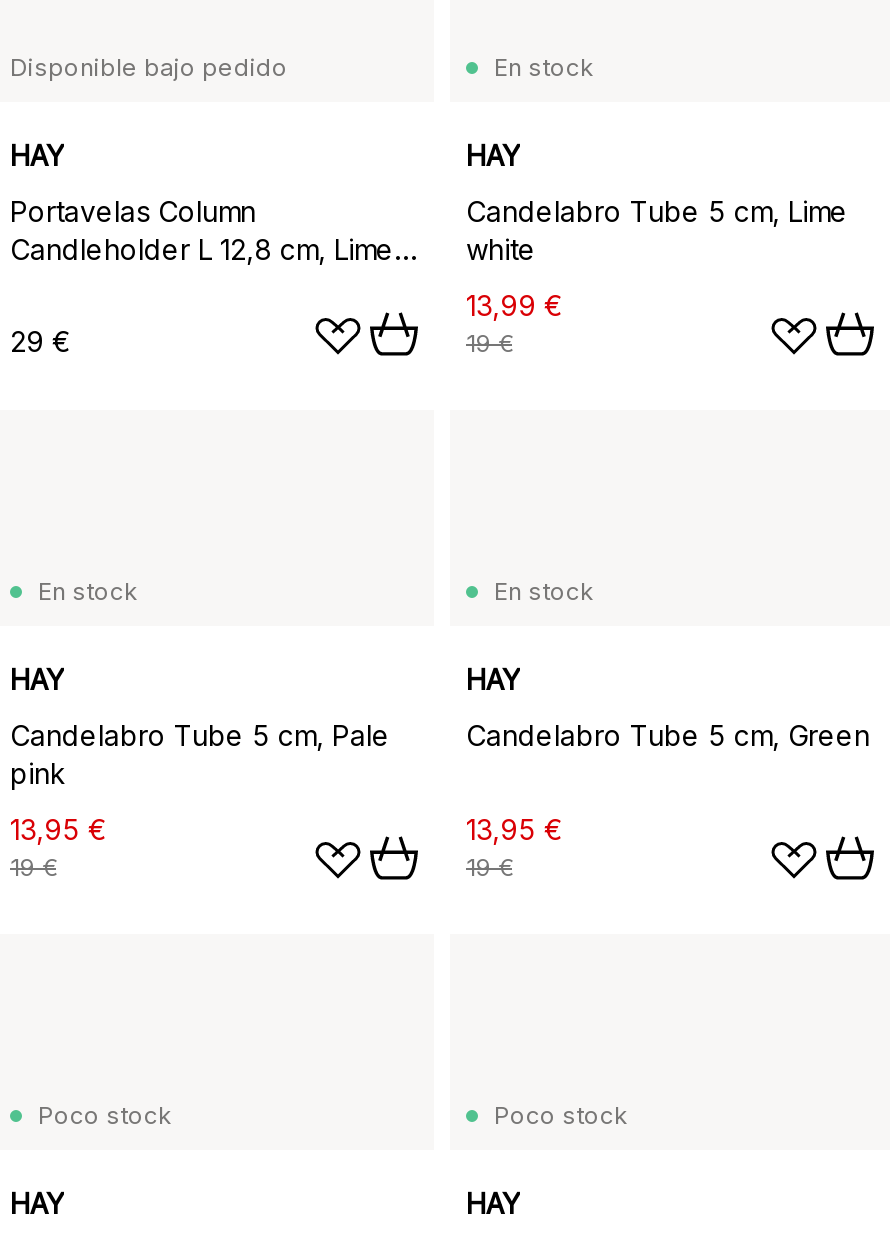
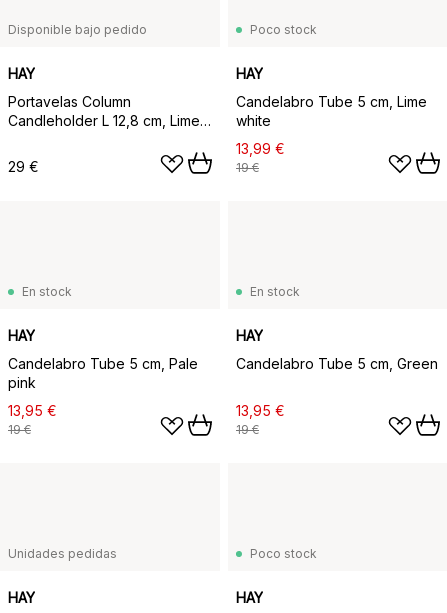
[494,52,594,82] En stock -> [250,22,317,37] Poco stock
[38,1100,172,1130] Poco stock -> [8,546,117,561] Unidades pedidas

